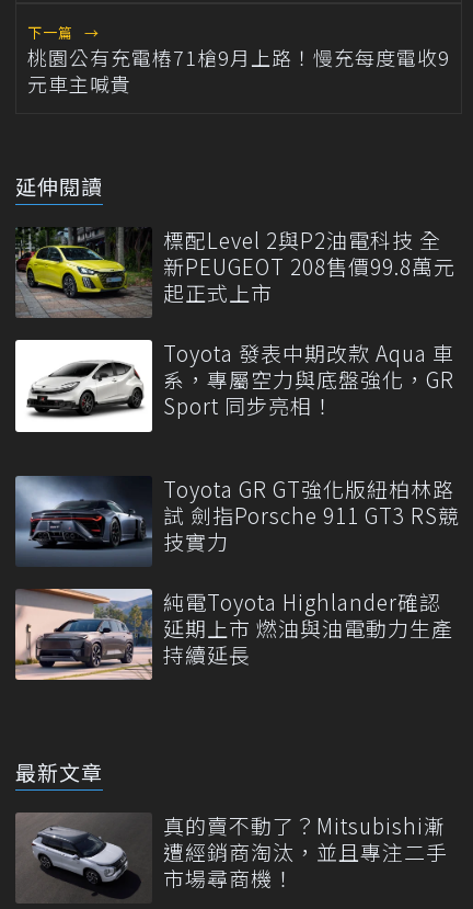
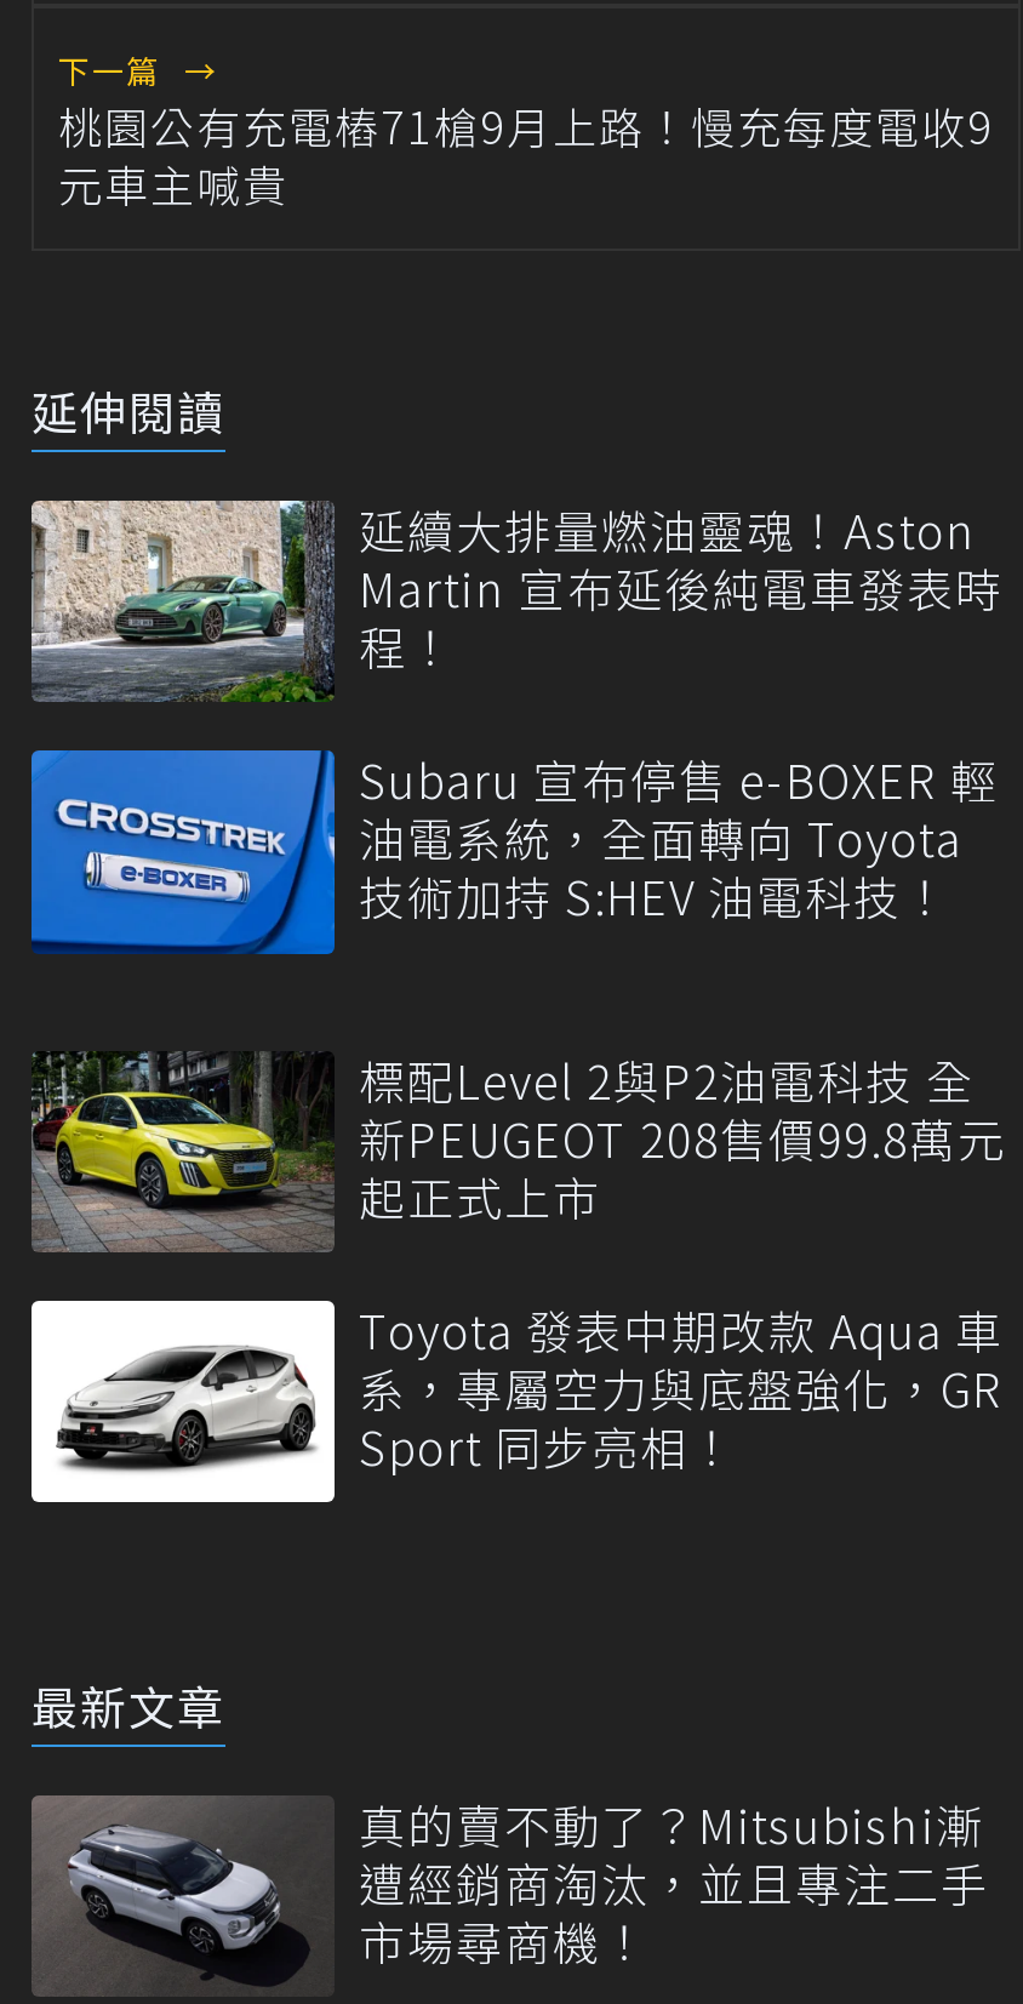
none -> [29,496,1004,928] [image] | 延續大排量燃油靈魂！Aston | Martin 宣布延後純電車發表時 | 程！ | Subaru 宣布停售 e-BOXER 輕 | 油電系統，全面轉向 Toyota | 技術加持 S:HEV 油電科技！
none -> [29,748,335,957] [image]
moved [13,225,455,420] -> [27,1045,1006,1477]: [image] | 標配Level 2與P2油電科技 全 | 新PEUGEOT 208售價99.8萬元 | 起正式上市 | Toyota 發表中期改款 Aqua 車 | 系，專屬空力與底盤強化，GR | Sport 同步亮相！
[14,473,460,669] [image] | Toyota GR GT強化版紐柏林路 | 試 劍指Porsche 911 GT3 RS競 | 技實力 | 純電Toyota Highlander確認 | 延期上市 燃油與油電動力生產 | 持續延長 -> none
[14,588,149,681] [image] -> none

